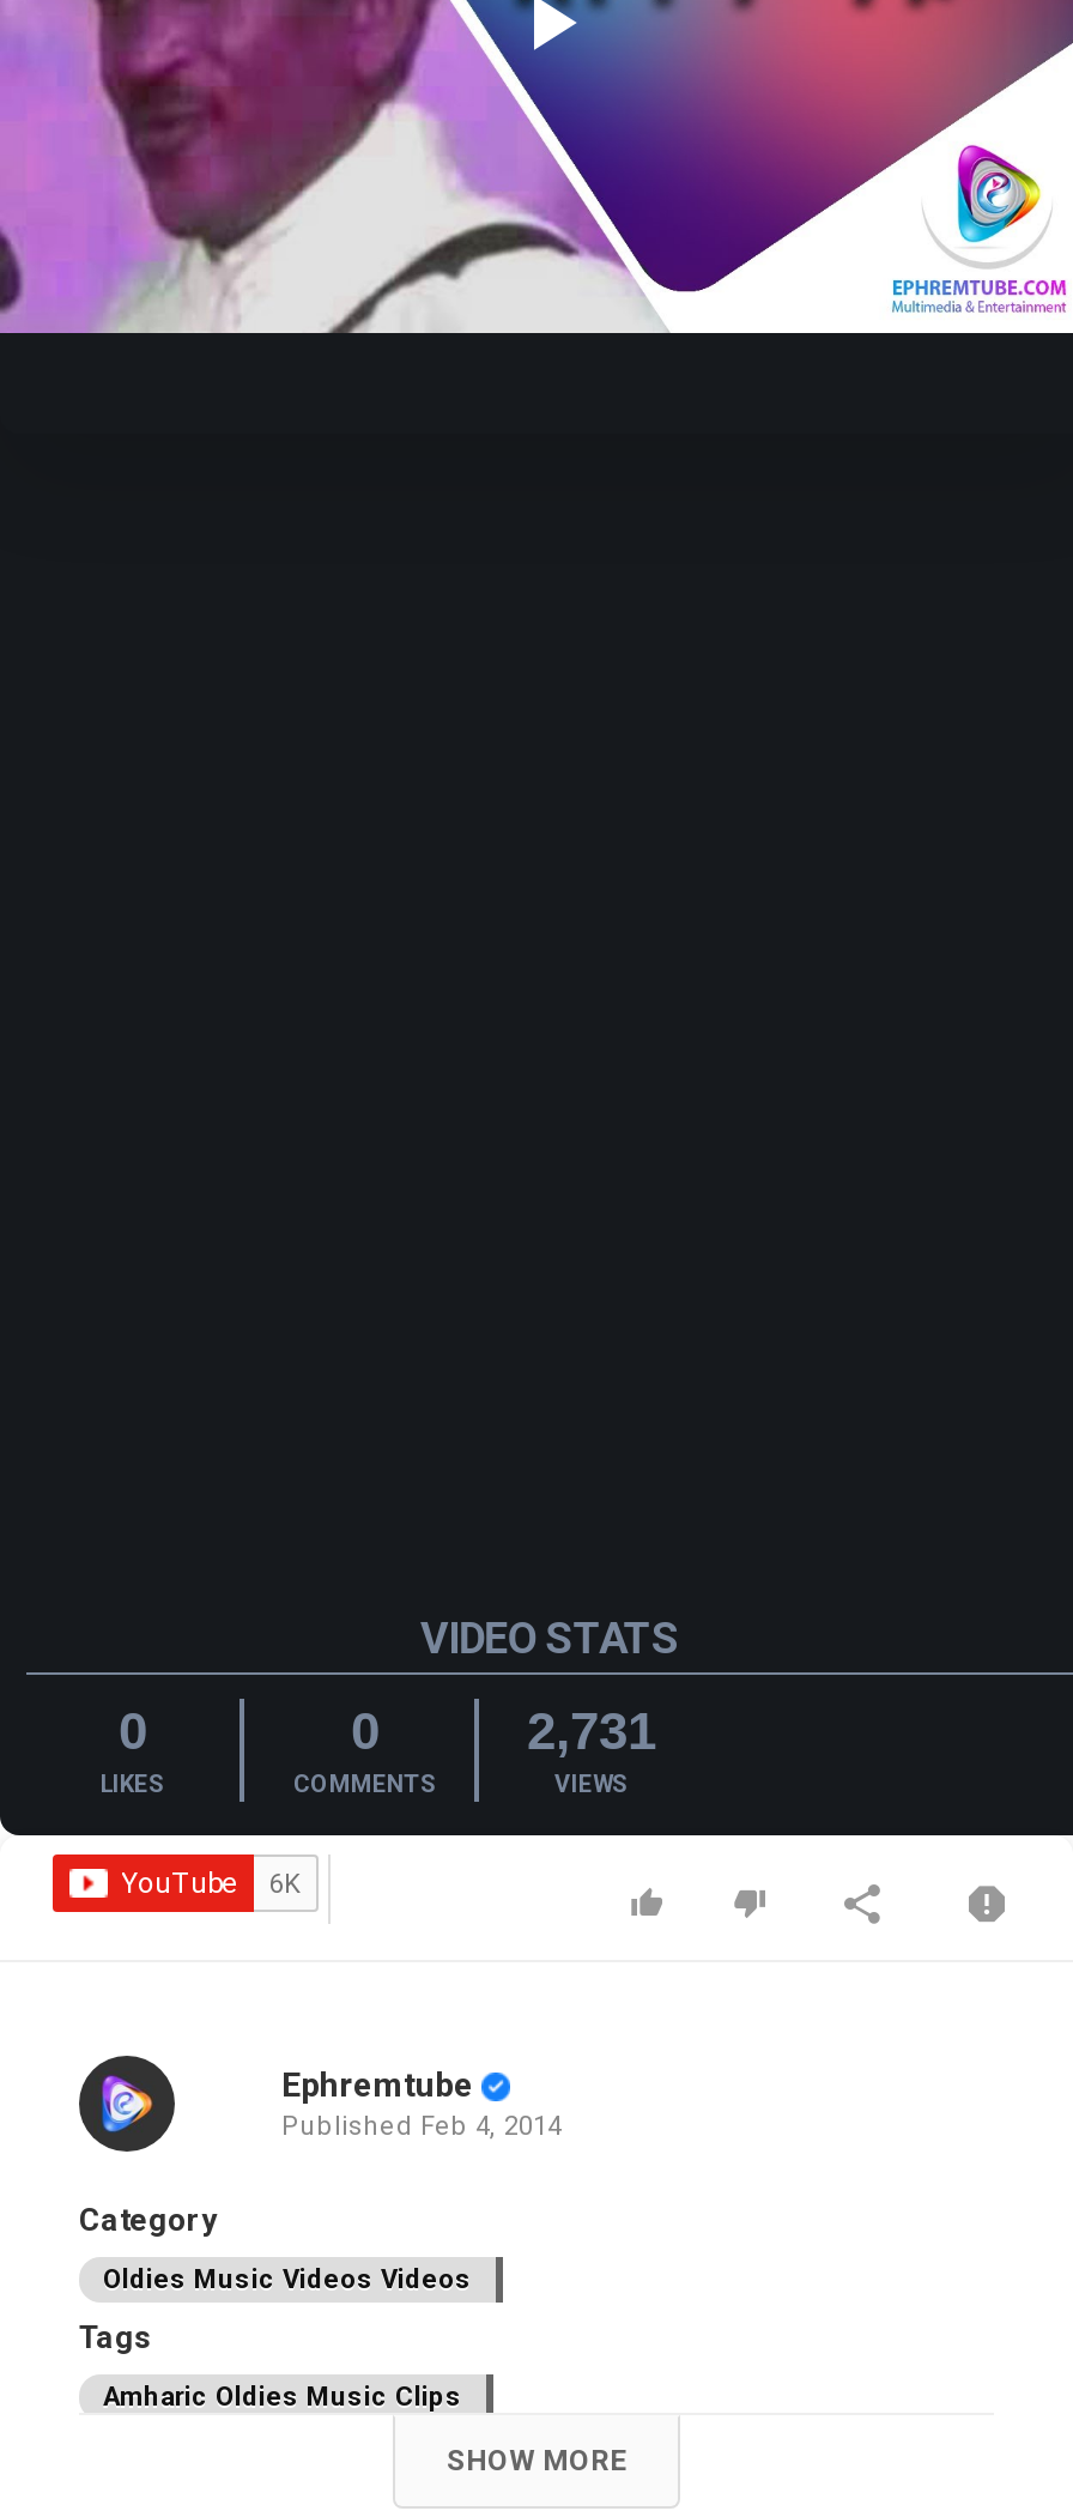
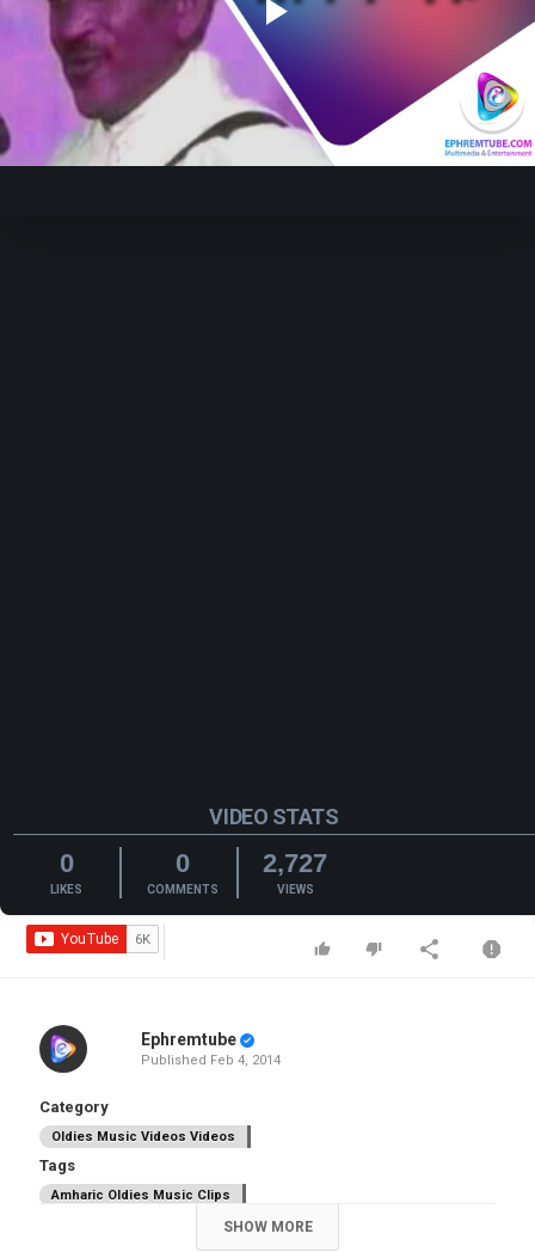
[527,1700,656,1760] 2,731 -> [263,848,327,877] 2,727

